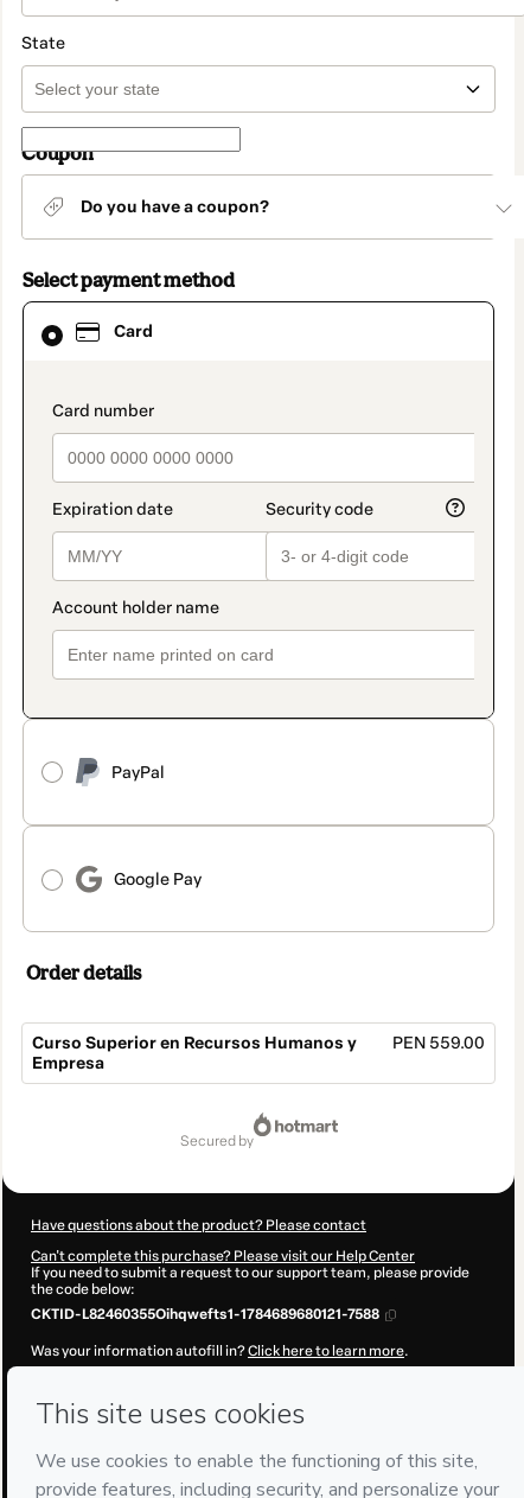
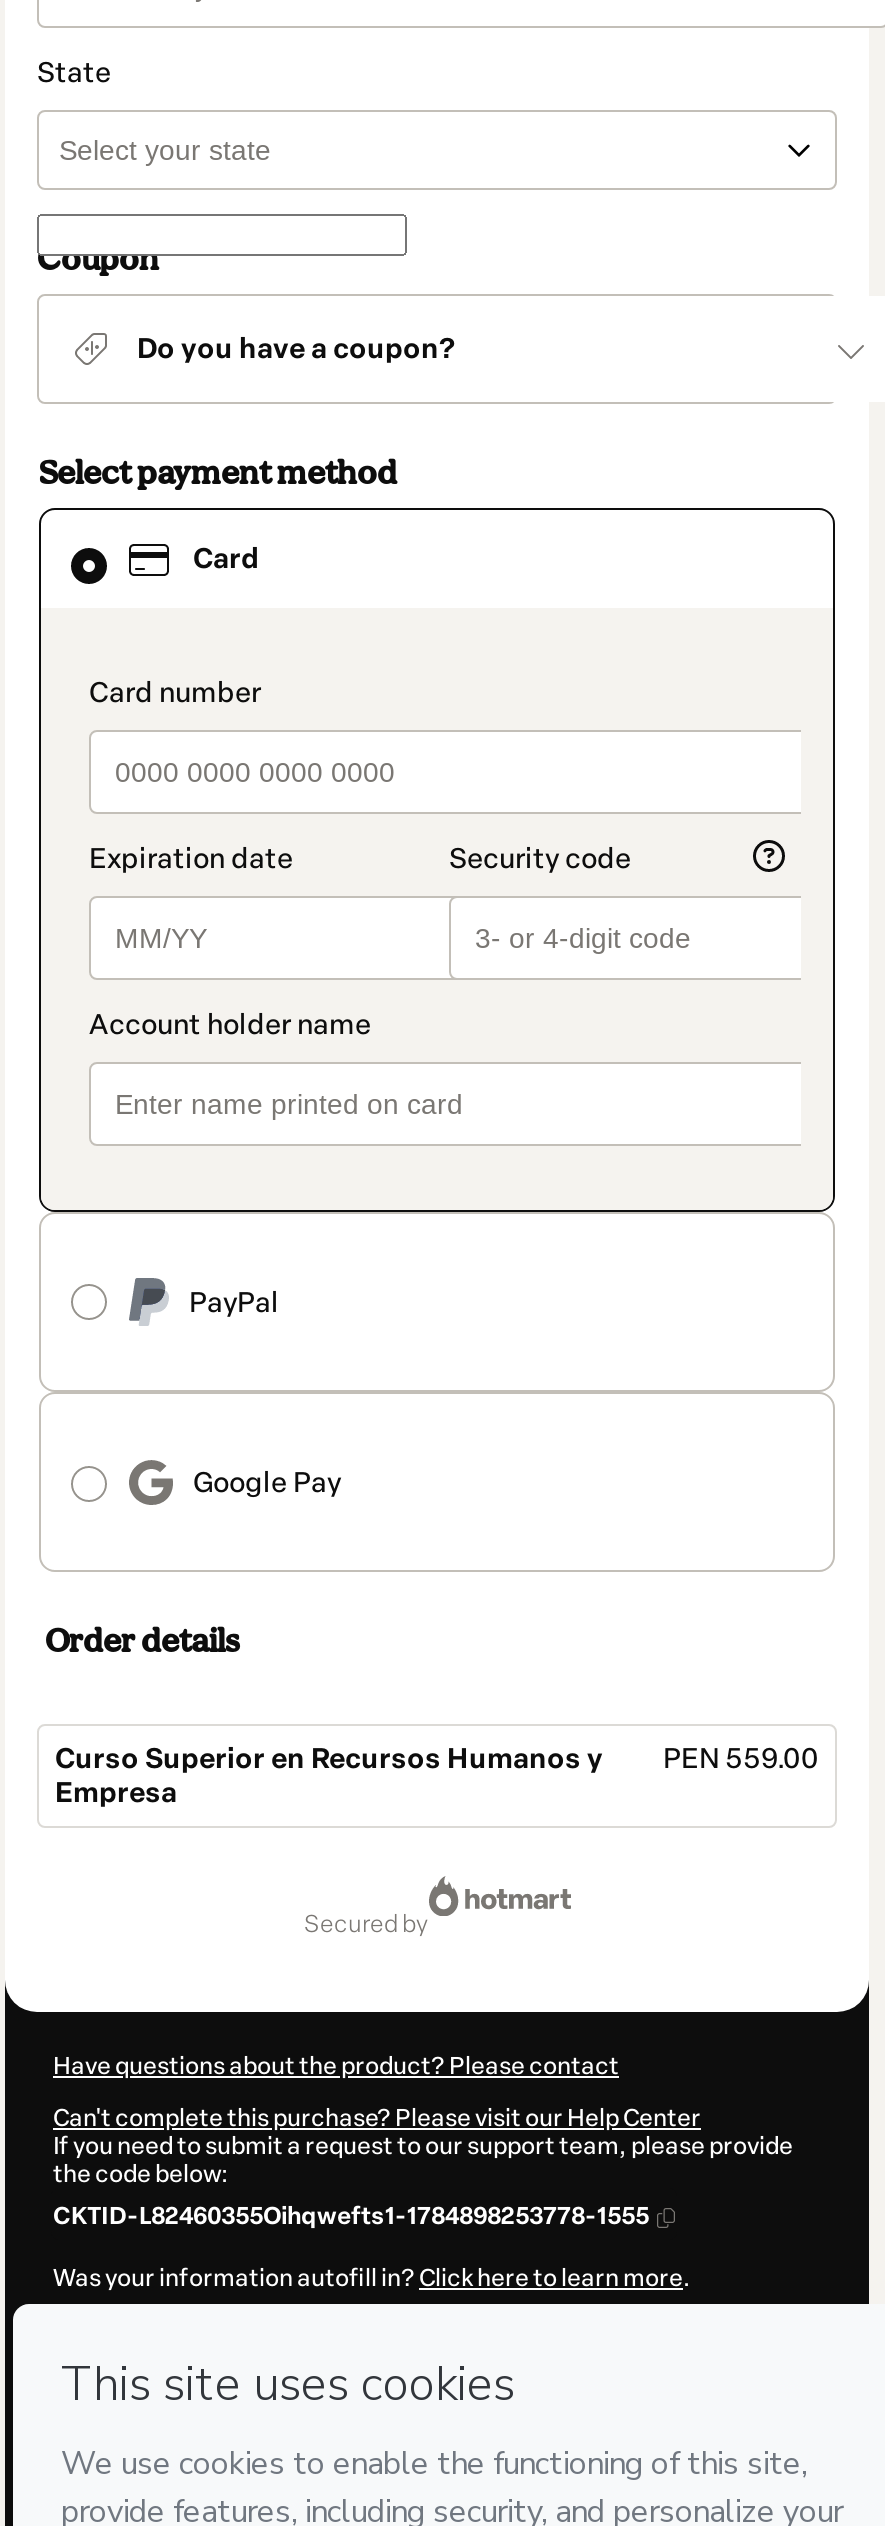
[31,1306,381,1323] CKTID-L82460355Oihqwefts1-1784689680121-7588 -> [53,2203,649,2231] CKTID-L82460355Oihqwefts1-1784898253778-1555

